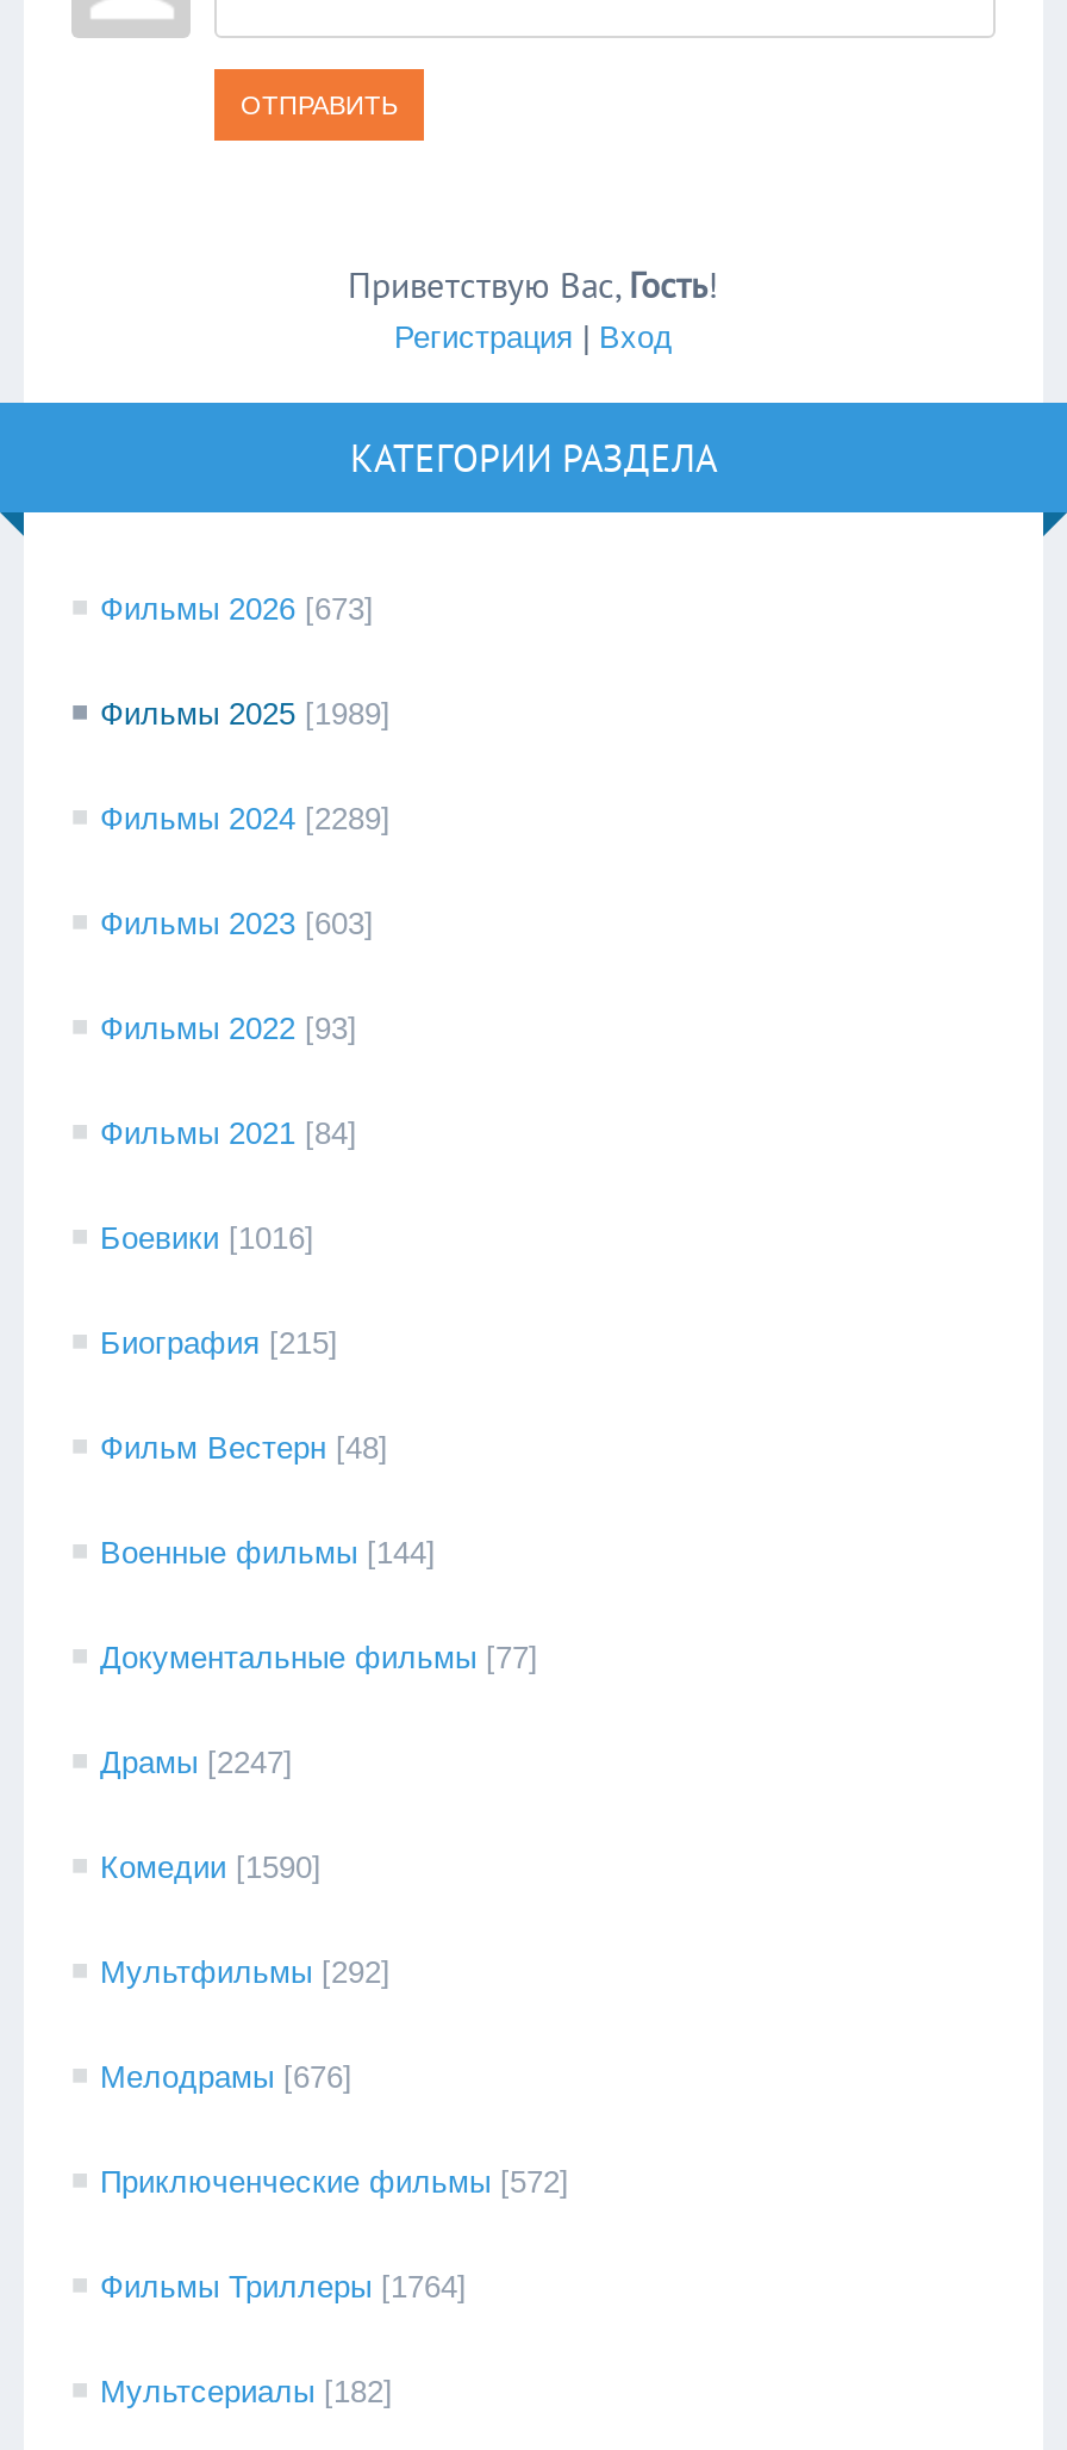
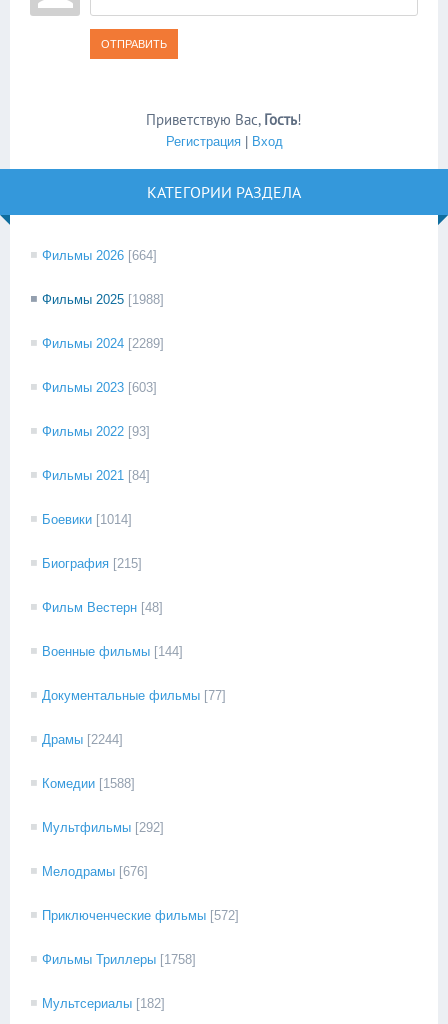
[100,591,374,627] Фильмы 2026 [673] -> [42,248,157,263] Фильмы 2026 [664]
[100,696,391,732] Фильмы 2025 [1989] -> [42,292,164,307] Фильмы 2025 [1988]
[100,1220,314,1256] Боевики [1016] -> [42,512,132,527] Боевики [1014]
[100,1745,293,1780] Драмы [2247] -> [42,732,123,747] Драмы [2244]
[100,1849,322,1885] Комедии [1590] -> [42,776,135,791] Комедии [1588]
[100,2269,467,2305] Фильмы Триллеры [1764] -> [42,952,196,967] Фильмы Триллеры [1758]

